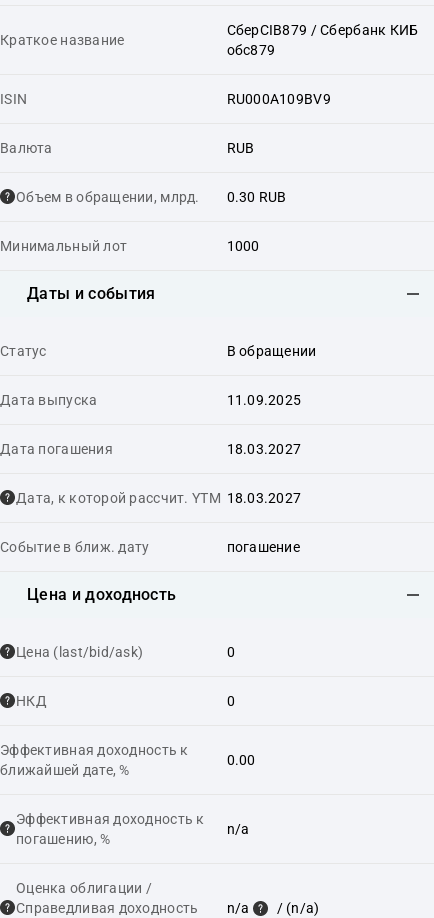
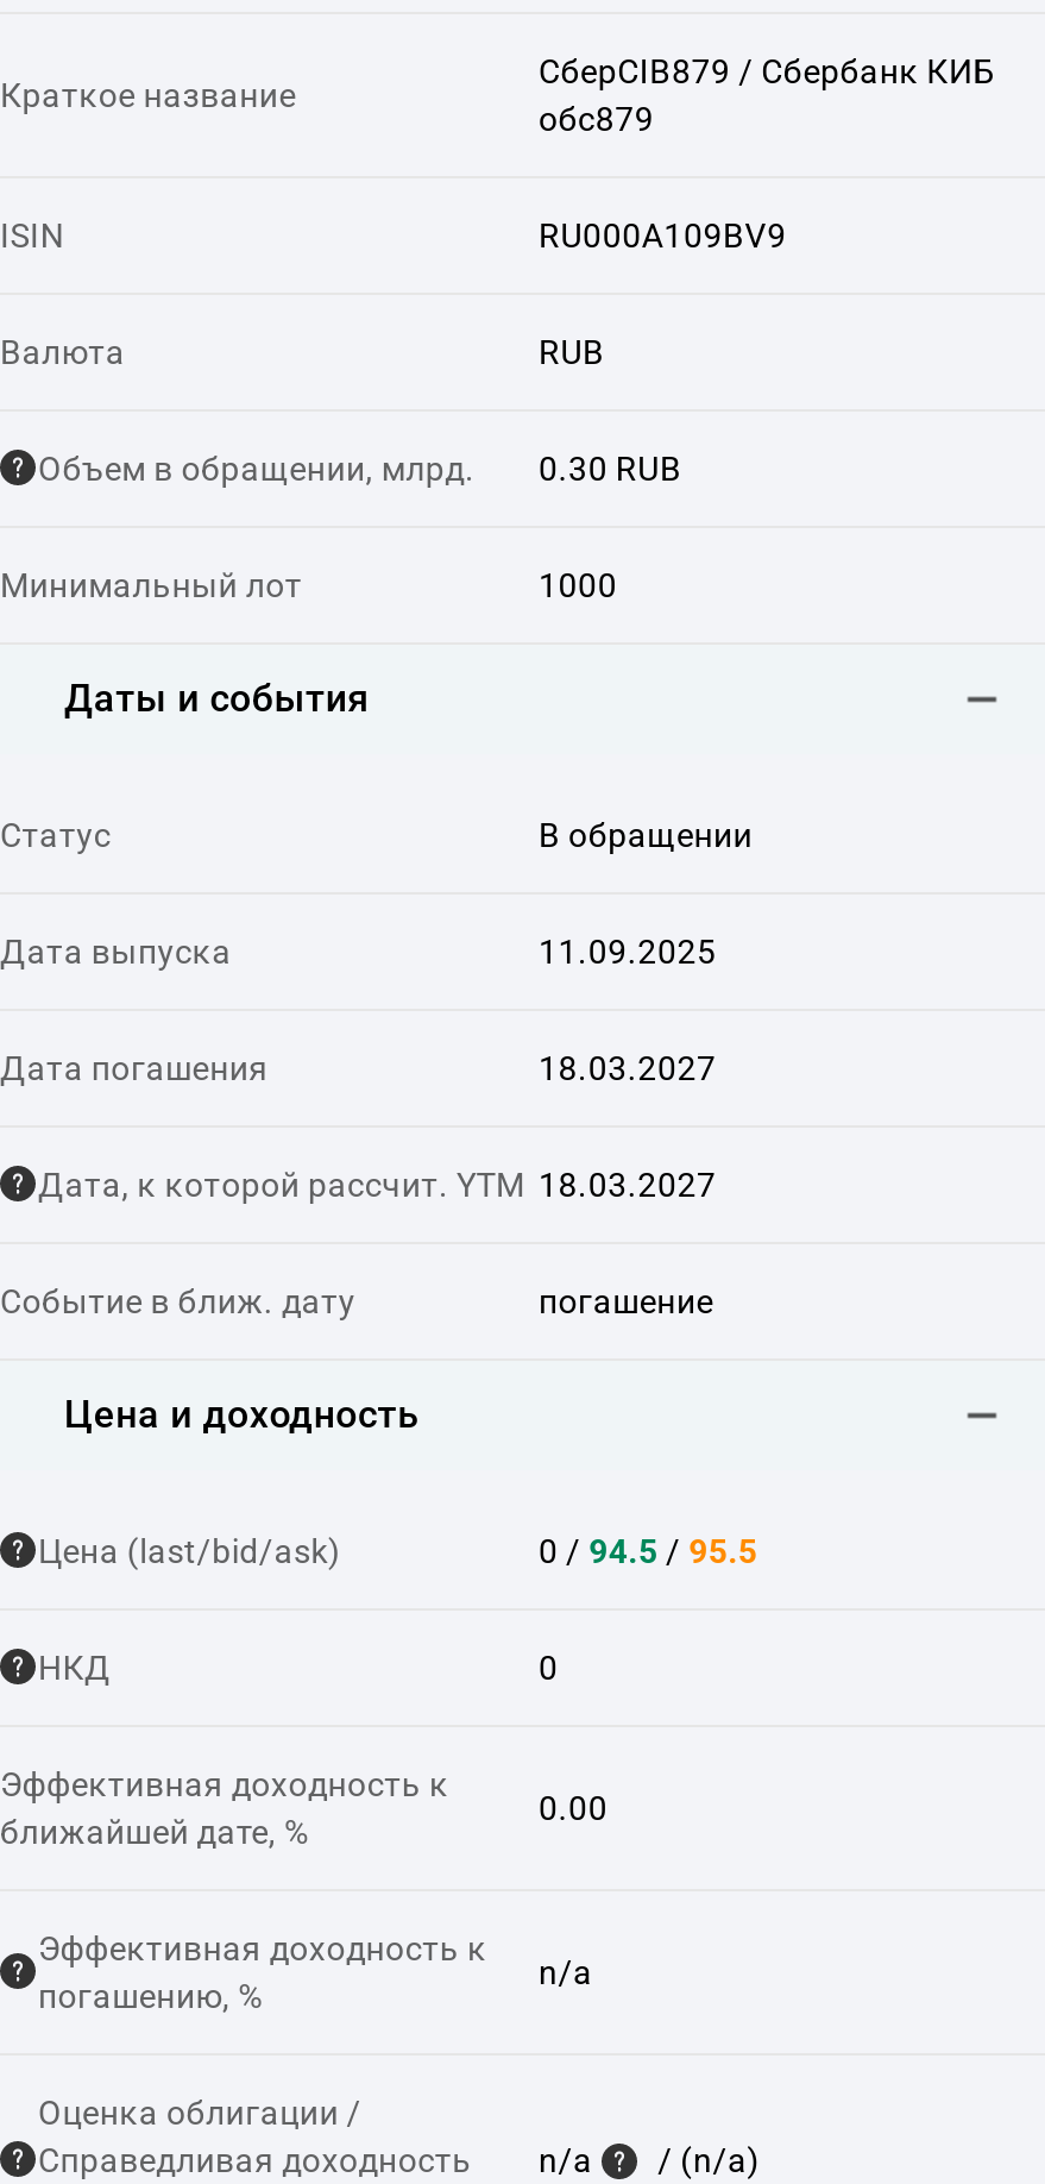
[226,643,235,659] 0 -> [539,1531,758,1569] 0 / 94.5 / 95.5

